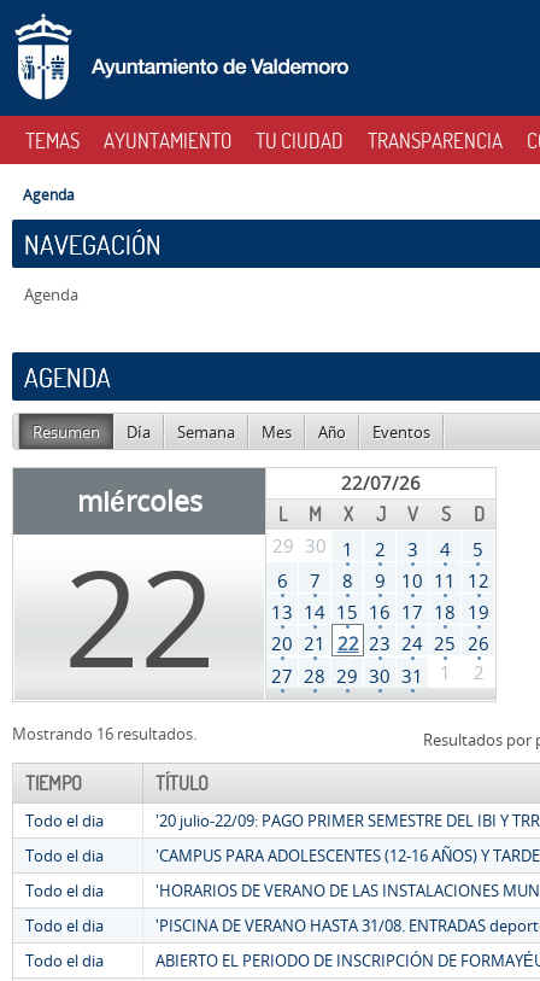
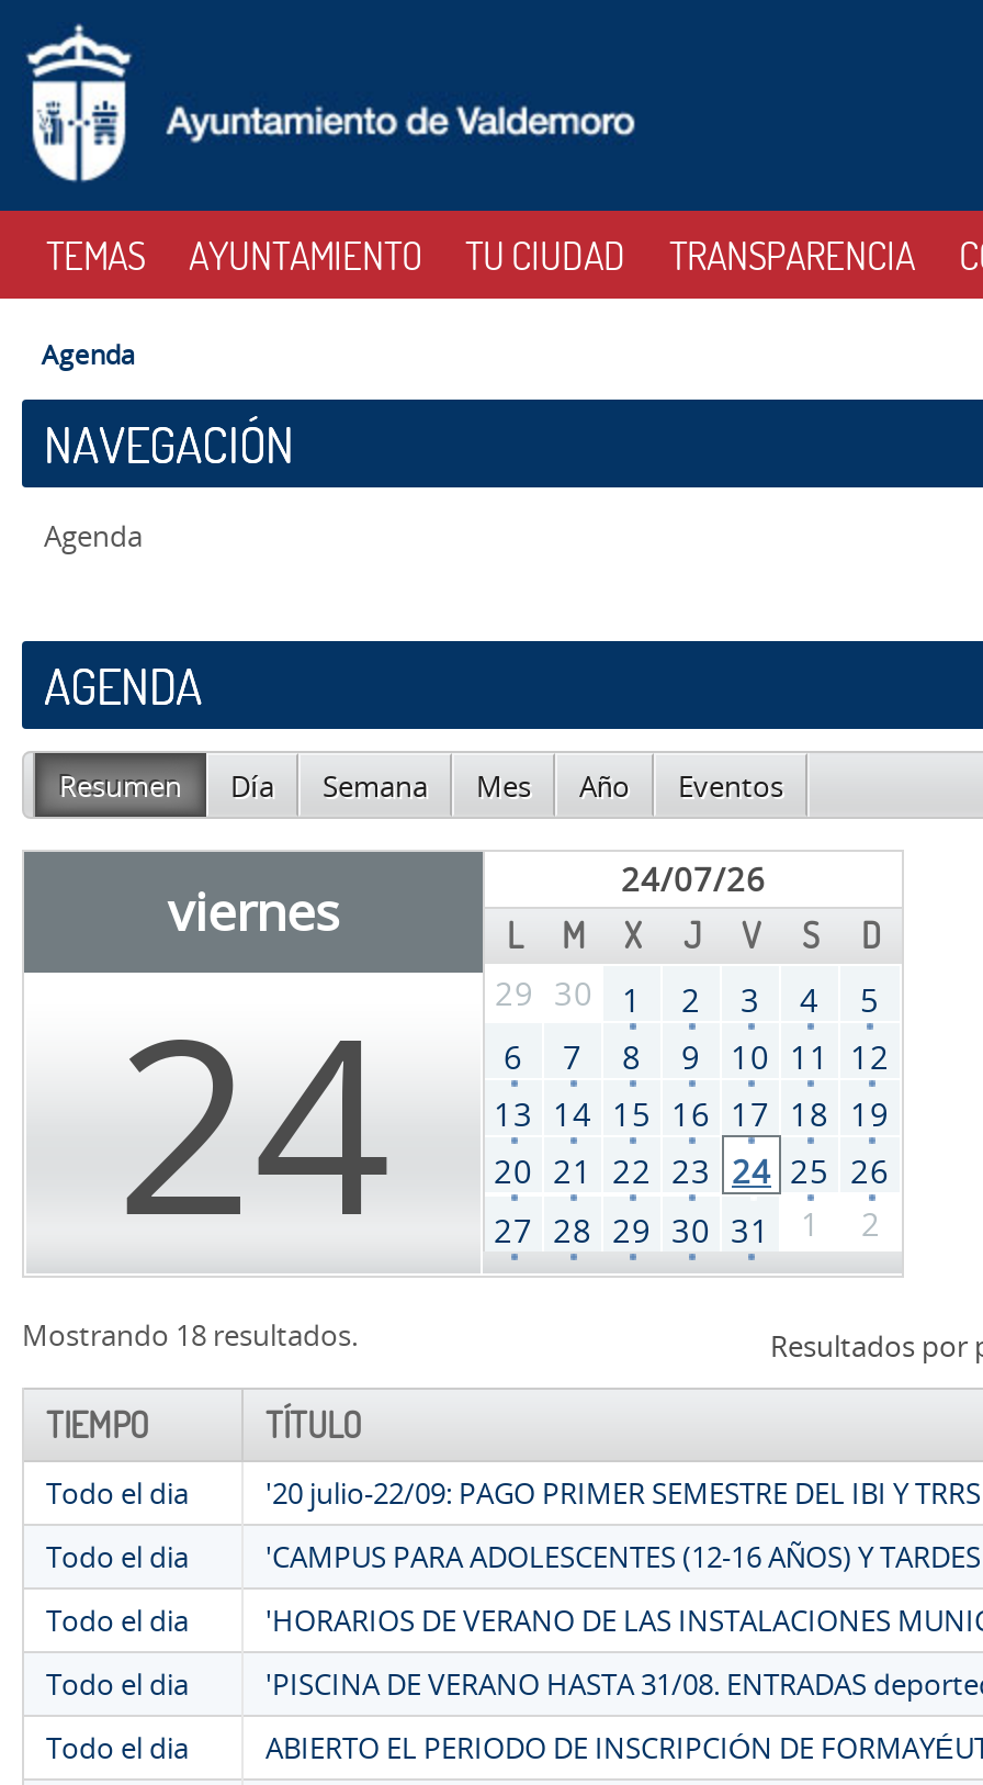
[341,470,421,494] 22/07/26 -> [621,856,766,900] 24/07/26
[63,482,215,706] miércoles | 22 -> [115,877,392,1284] viernes | 24
[12,722,196,744] Mostrando 16 resultados. -> [22,1314,358,1354] Mostrando 18 resultados.

